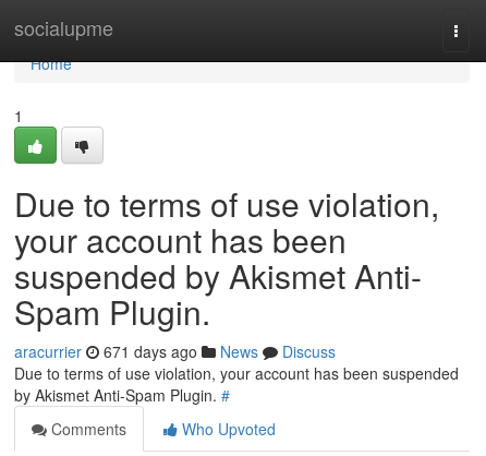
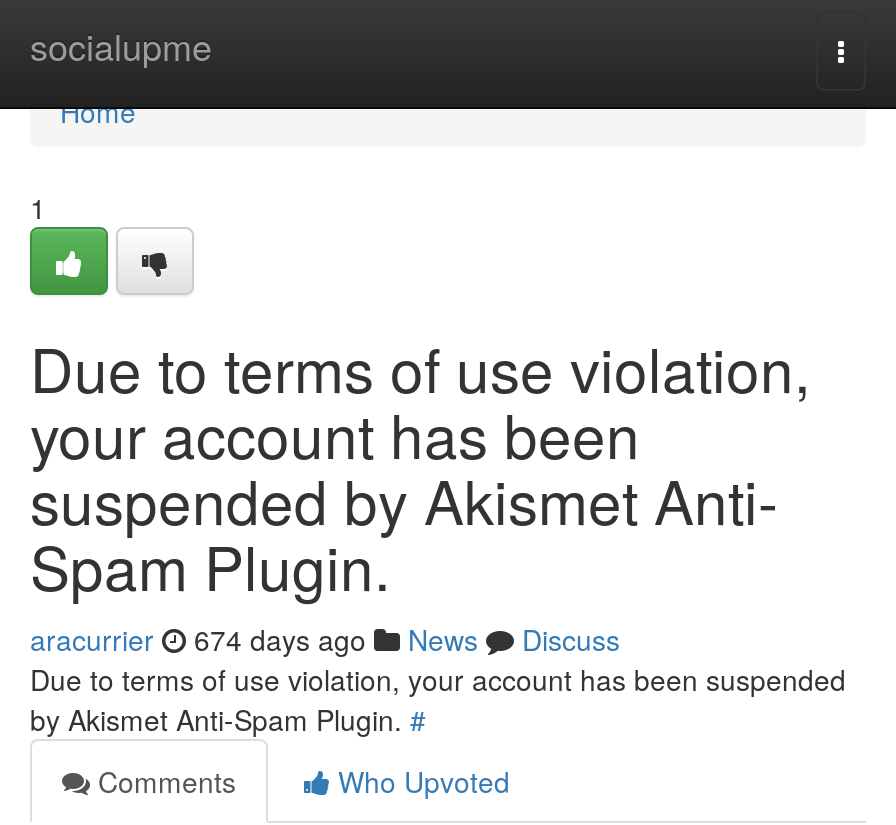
[14,340,336,362] aracurrier 671 days ago News Discuss -> [30,619,620,659] aracurrier 674 days ago News Discuss

